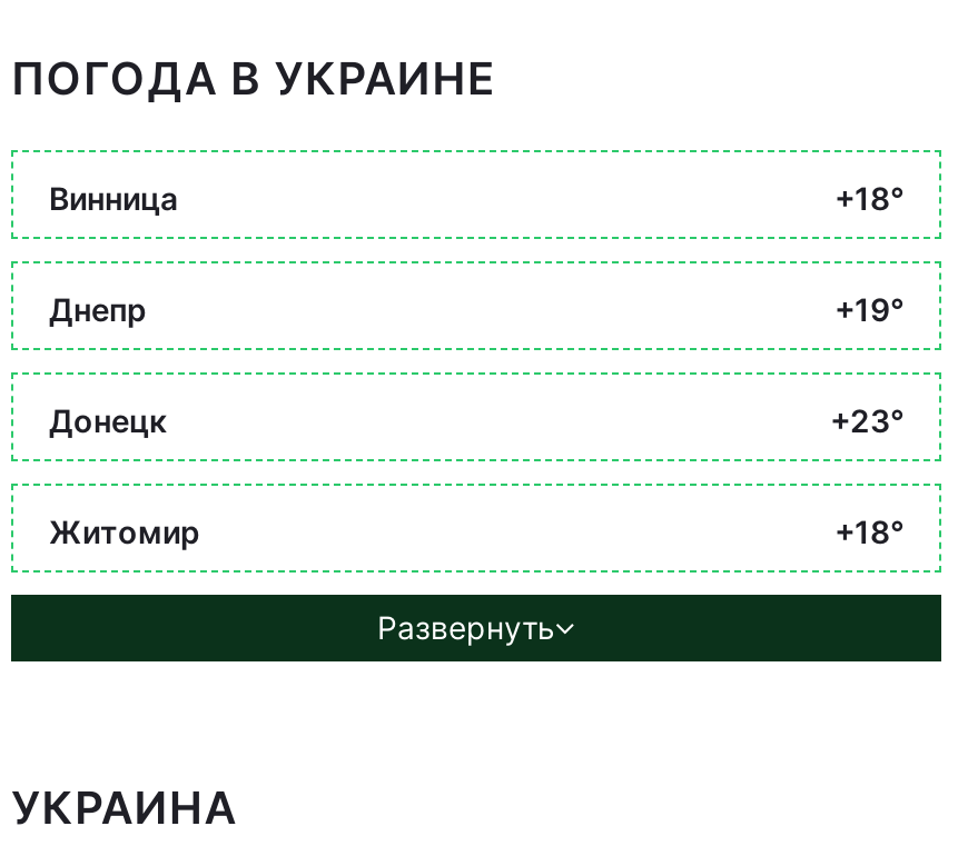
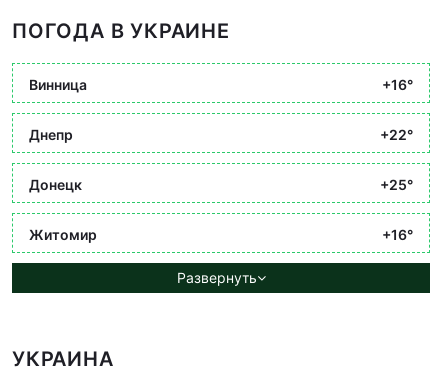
[834,178,903,216] +18° -> [382,75,413,92] +16°
[834,289,903,327] +19° -> [380,125,413,142] +22°
[830,400,903,438] +23° -> [380,175,413,192] +25°
[834,511,903,549] +18° -> [382,225,413,242] +16°

